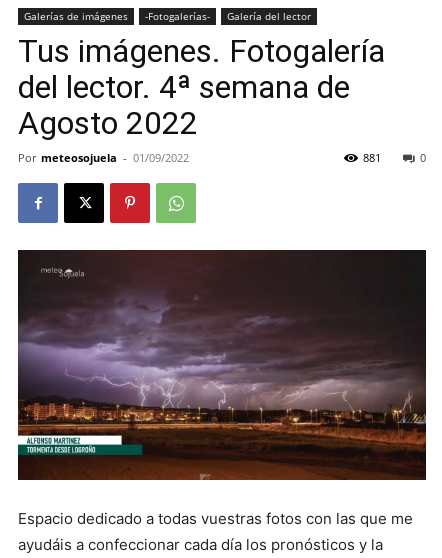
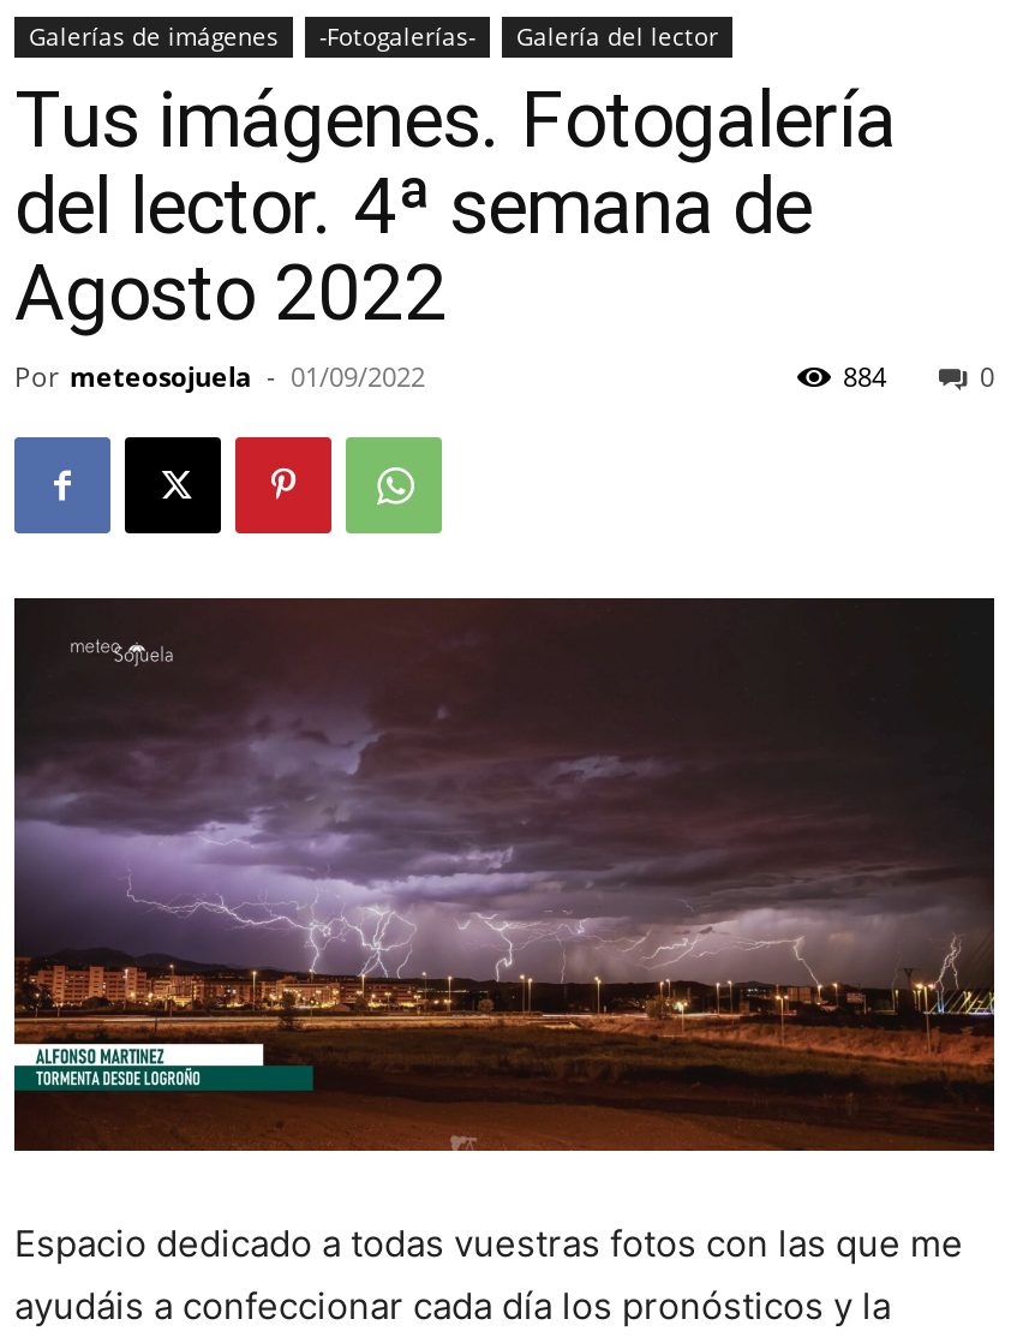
[363,150,381,165] 881 -> [843,358,886,394] 884

